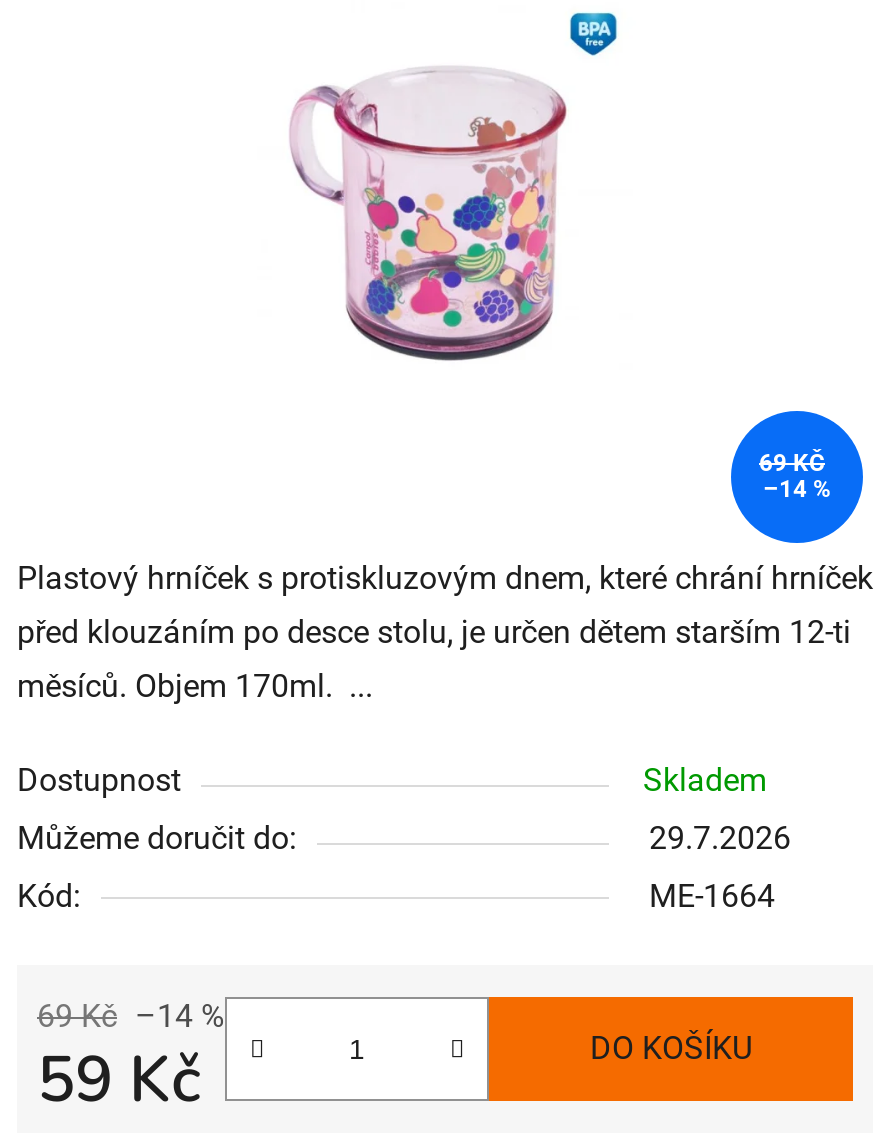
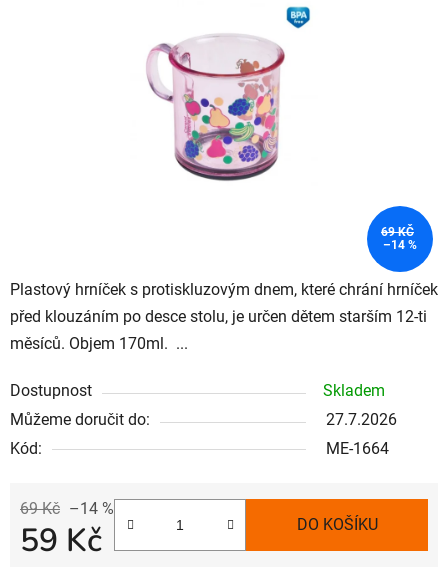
[649,818,791,856] 29.7.2026 -> [326,410,397,429] 27.7.2026

